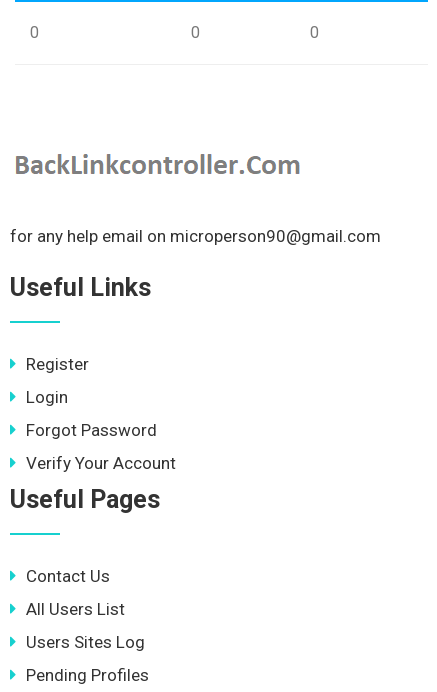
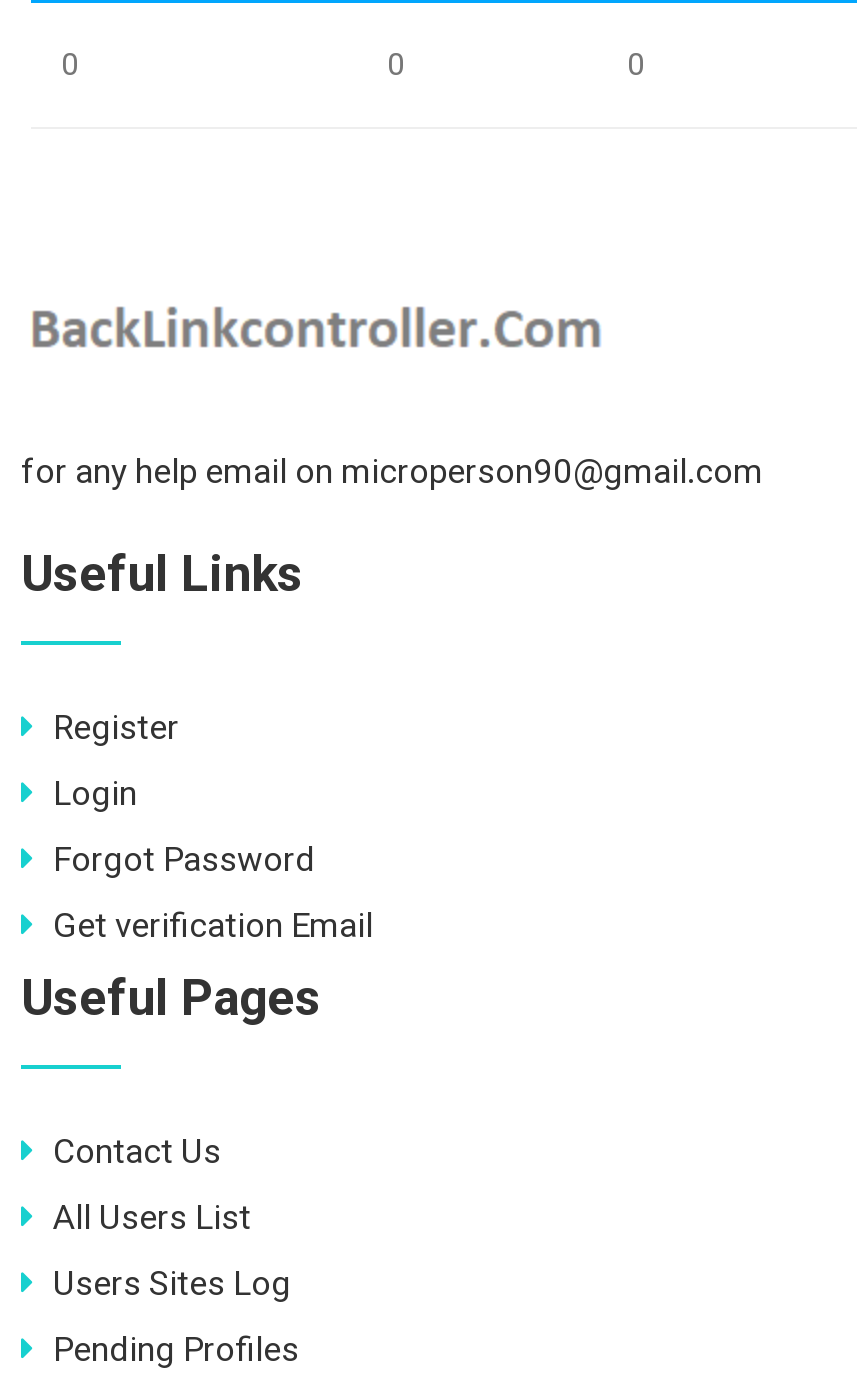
[26,453,176,473] Verify Your Account -> [53,905,373,945] Get verification Email

